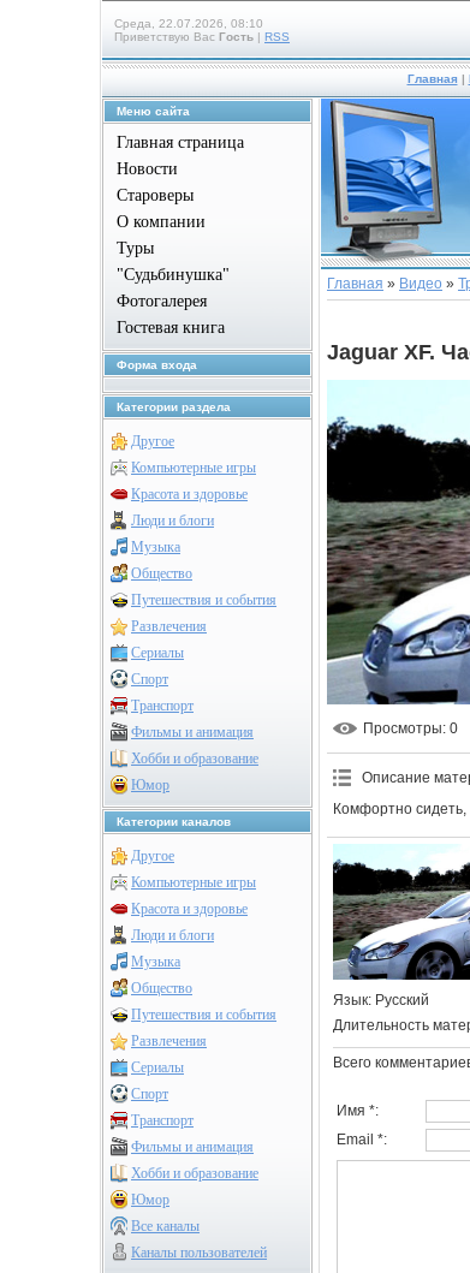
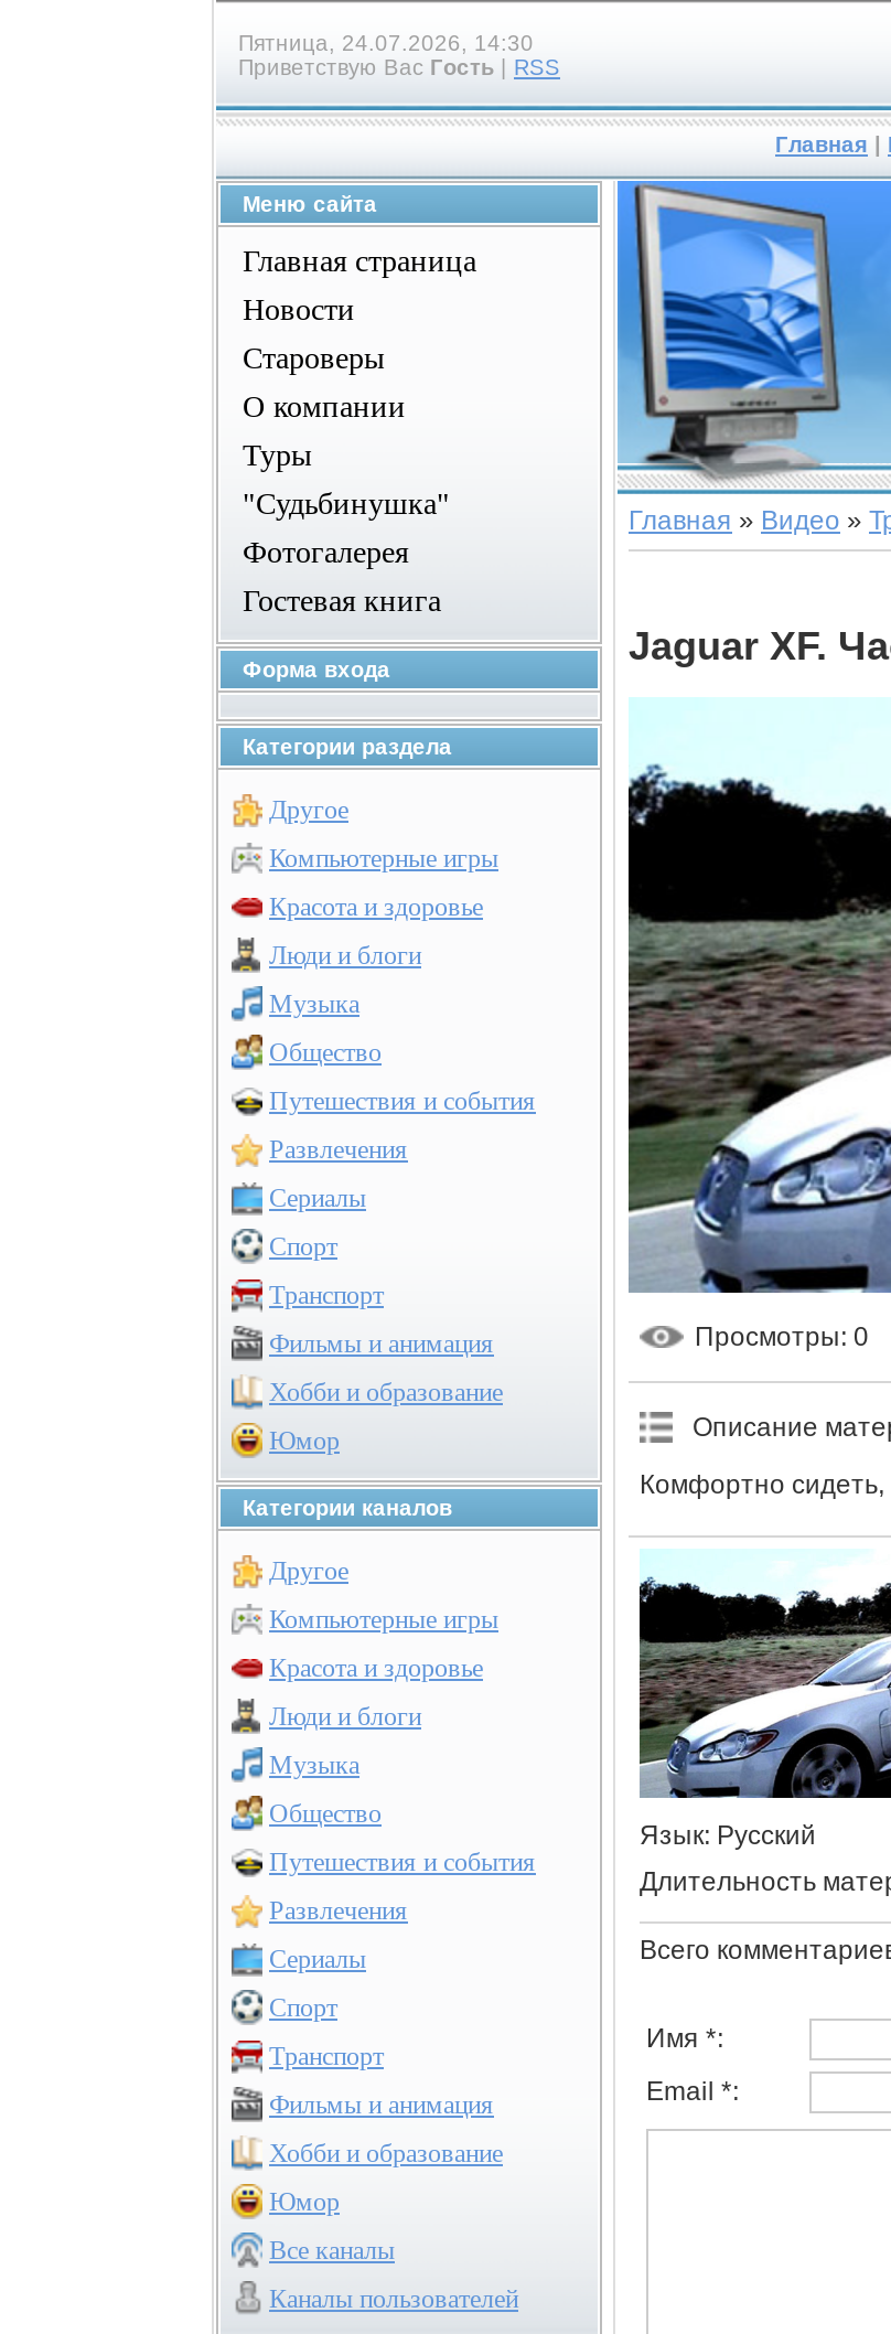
[114,17,263,30] Среда, 22.07.2026, 08:10 -> [238,31,534,55] Пятница, 24.07.2026, 14:30

